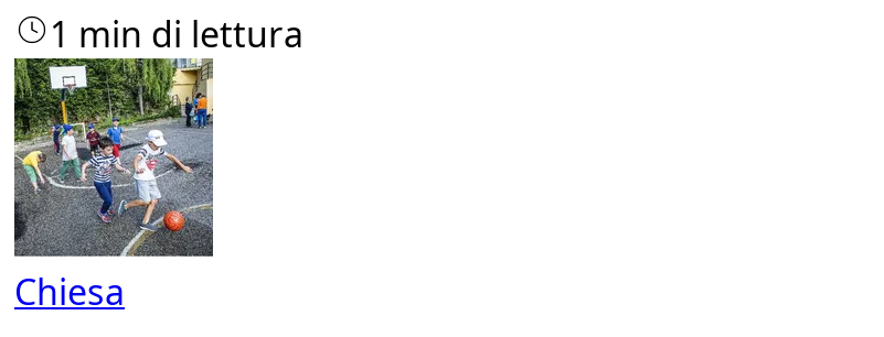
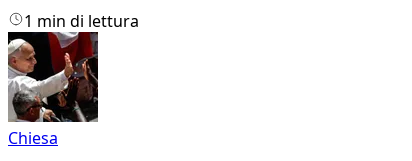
[12,55,215,258] [image] -> [8,31,99,122] [image]

